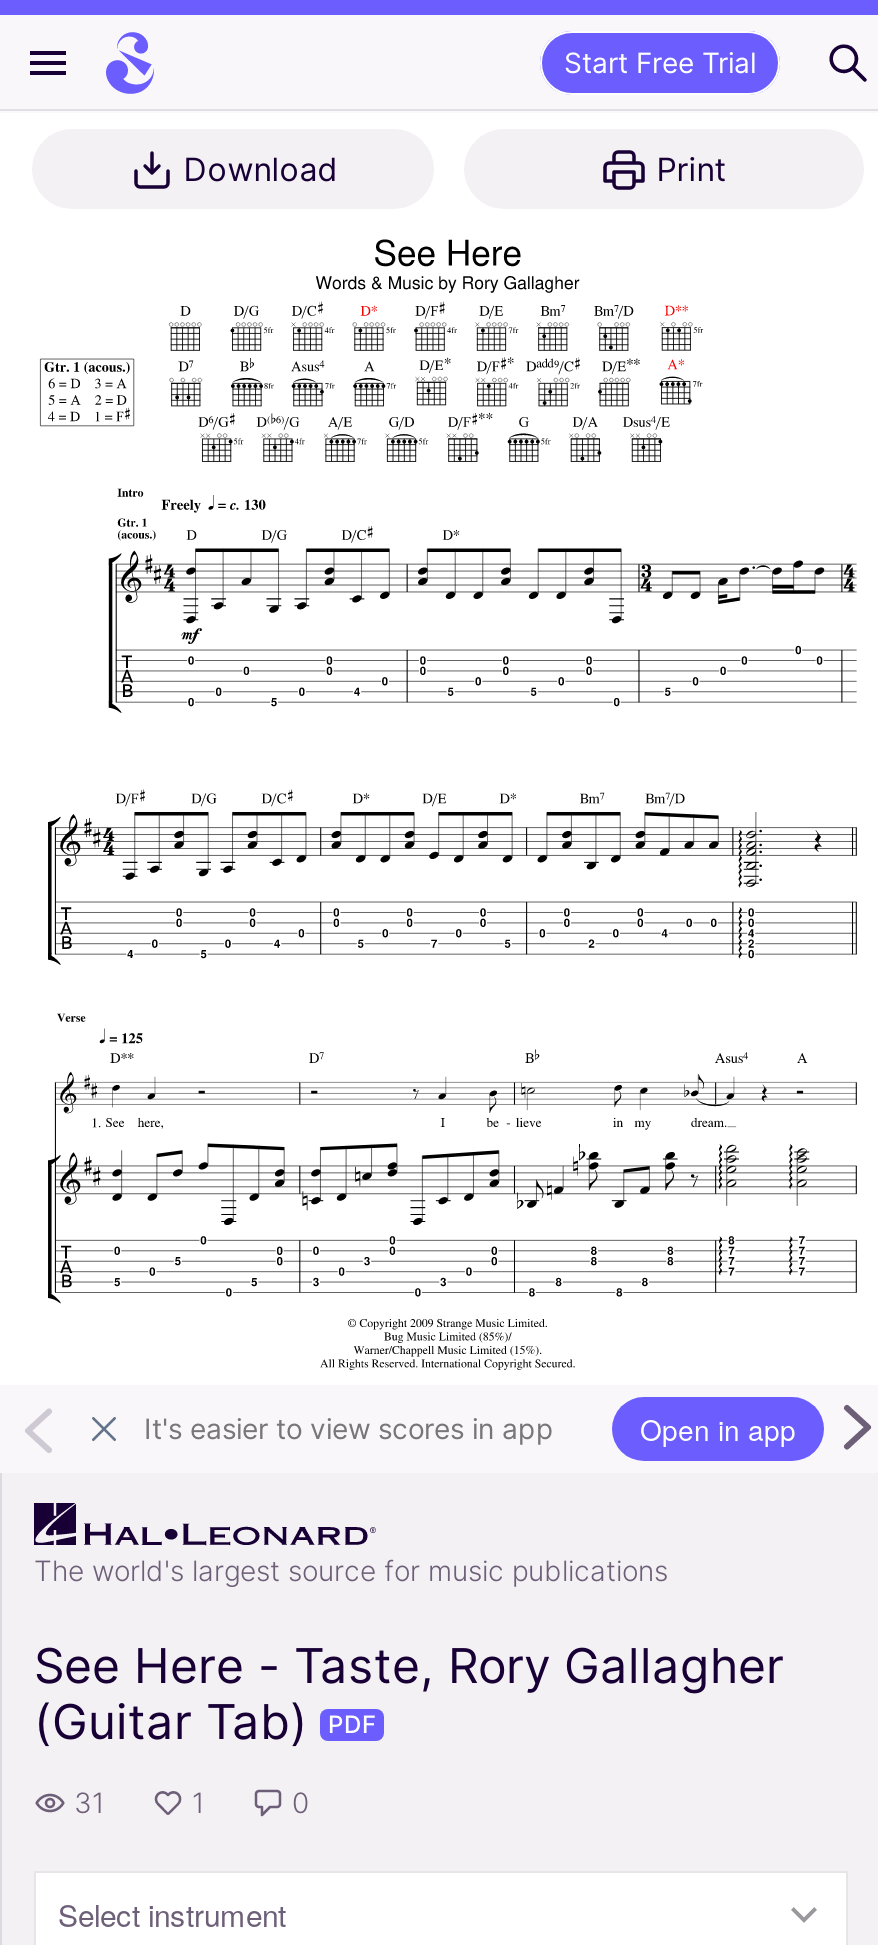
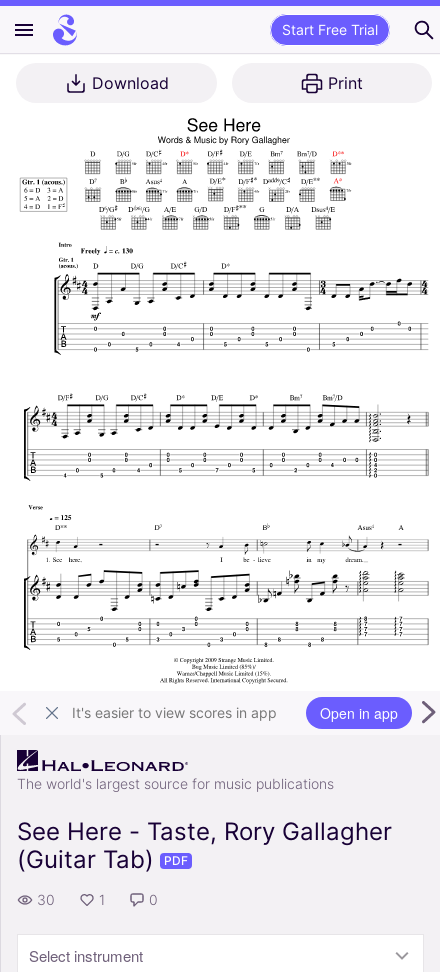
[74,1786,104,1820] 31 -> [37,891,55,908] 30

